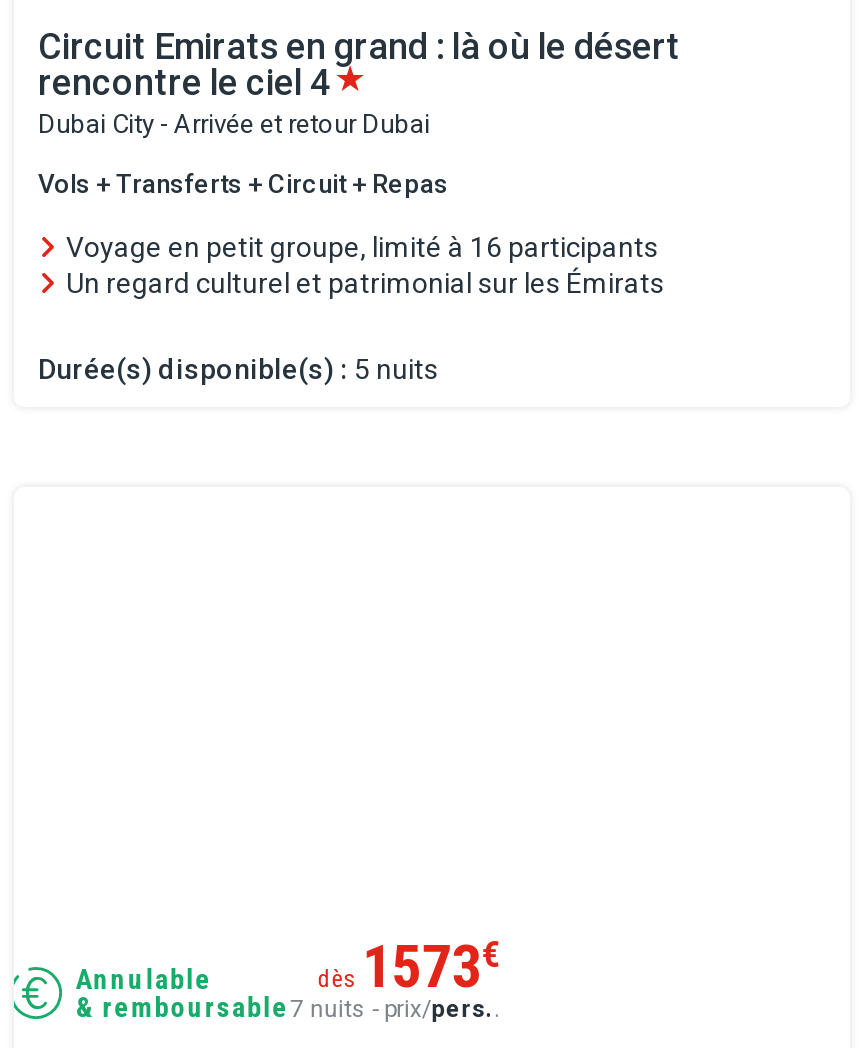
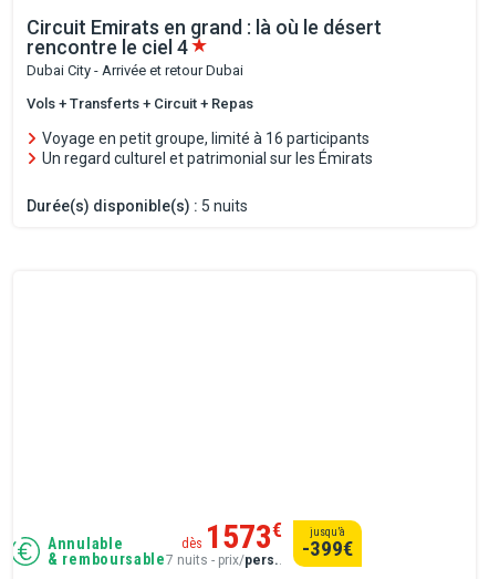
none -> [302,526,353,561] jusqu’à | -399€

